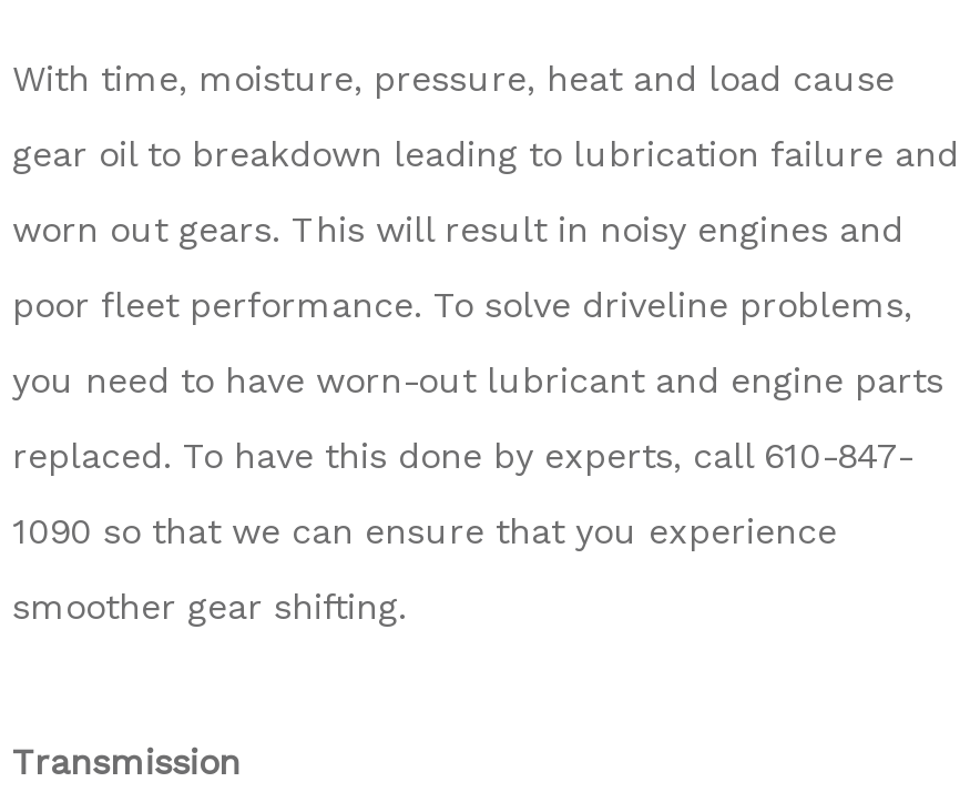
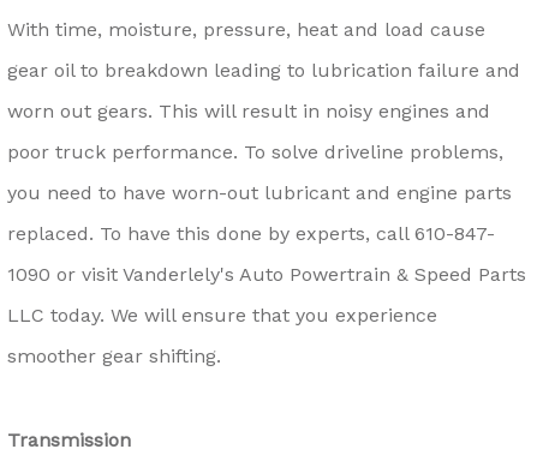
[12,283,912,325] poor fleet performance. To solve driveline problems, -> [7,140,503,163] poor truck performance. To solve driveline problems,
[12,509,837,551] 1090 so that we can ensure that you experience -> [7,263,526,326] 1090 or visit Vanderlely's Auto Powertrain & Speed Parts | LLC today. We will ensure that you experience

